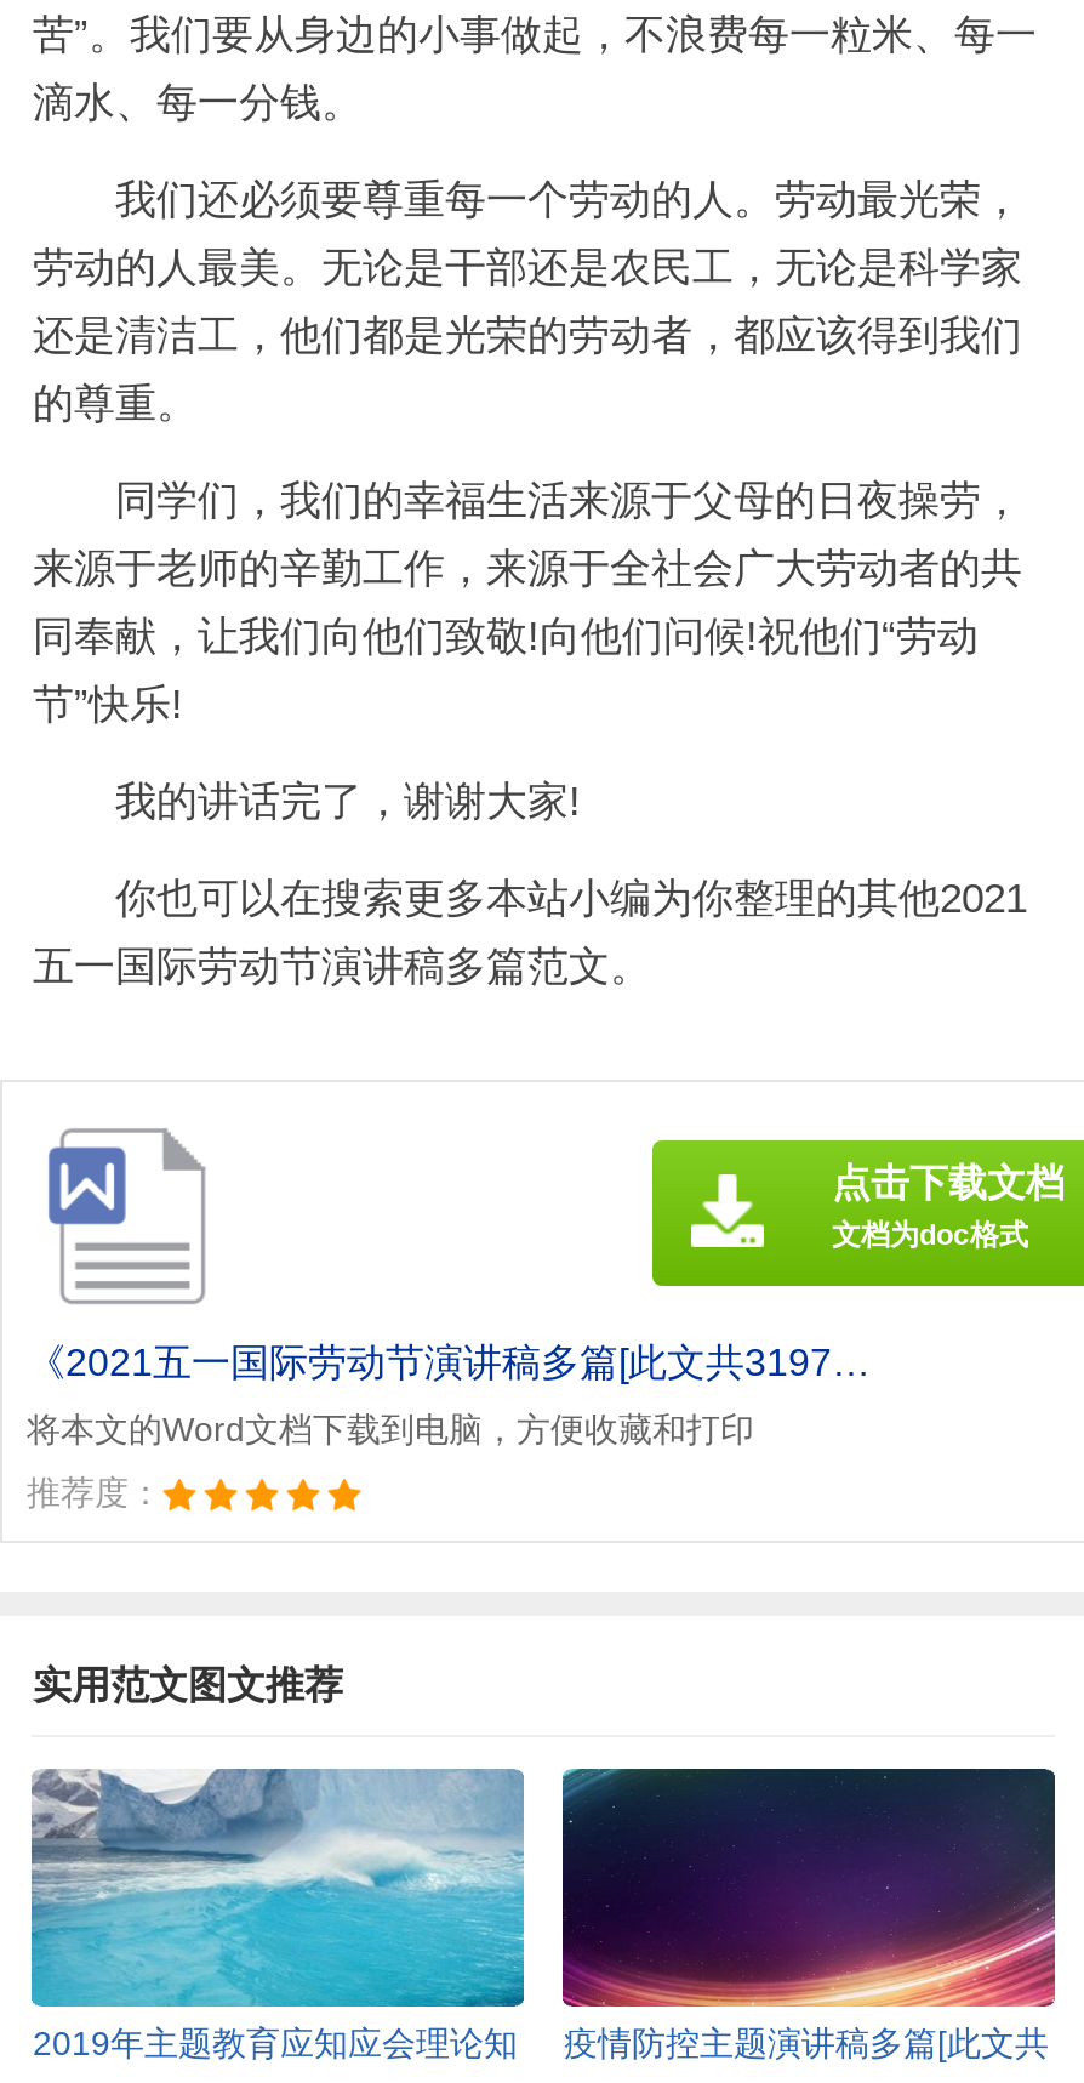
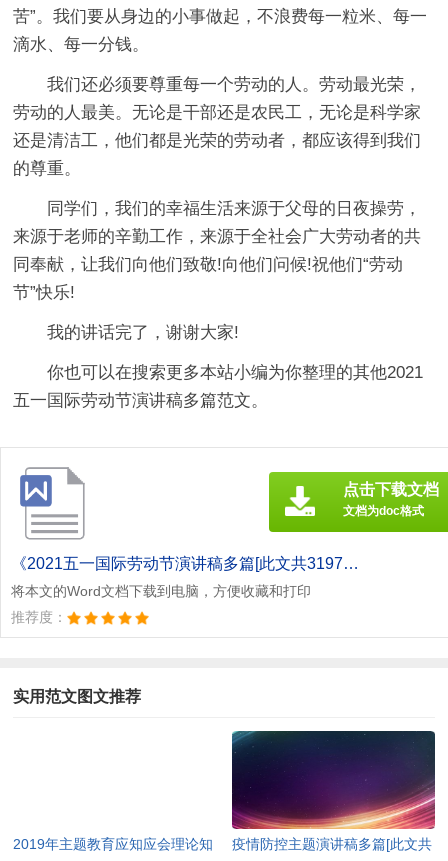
[29,1766,526,2009] [image] -> none

